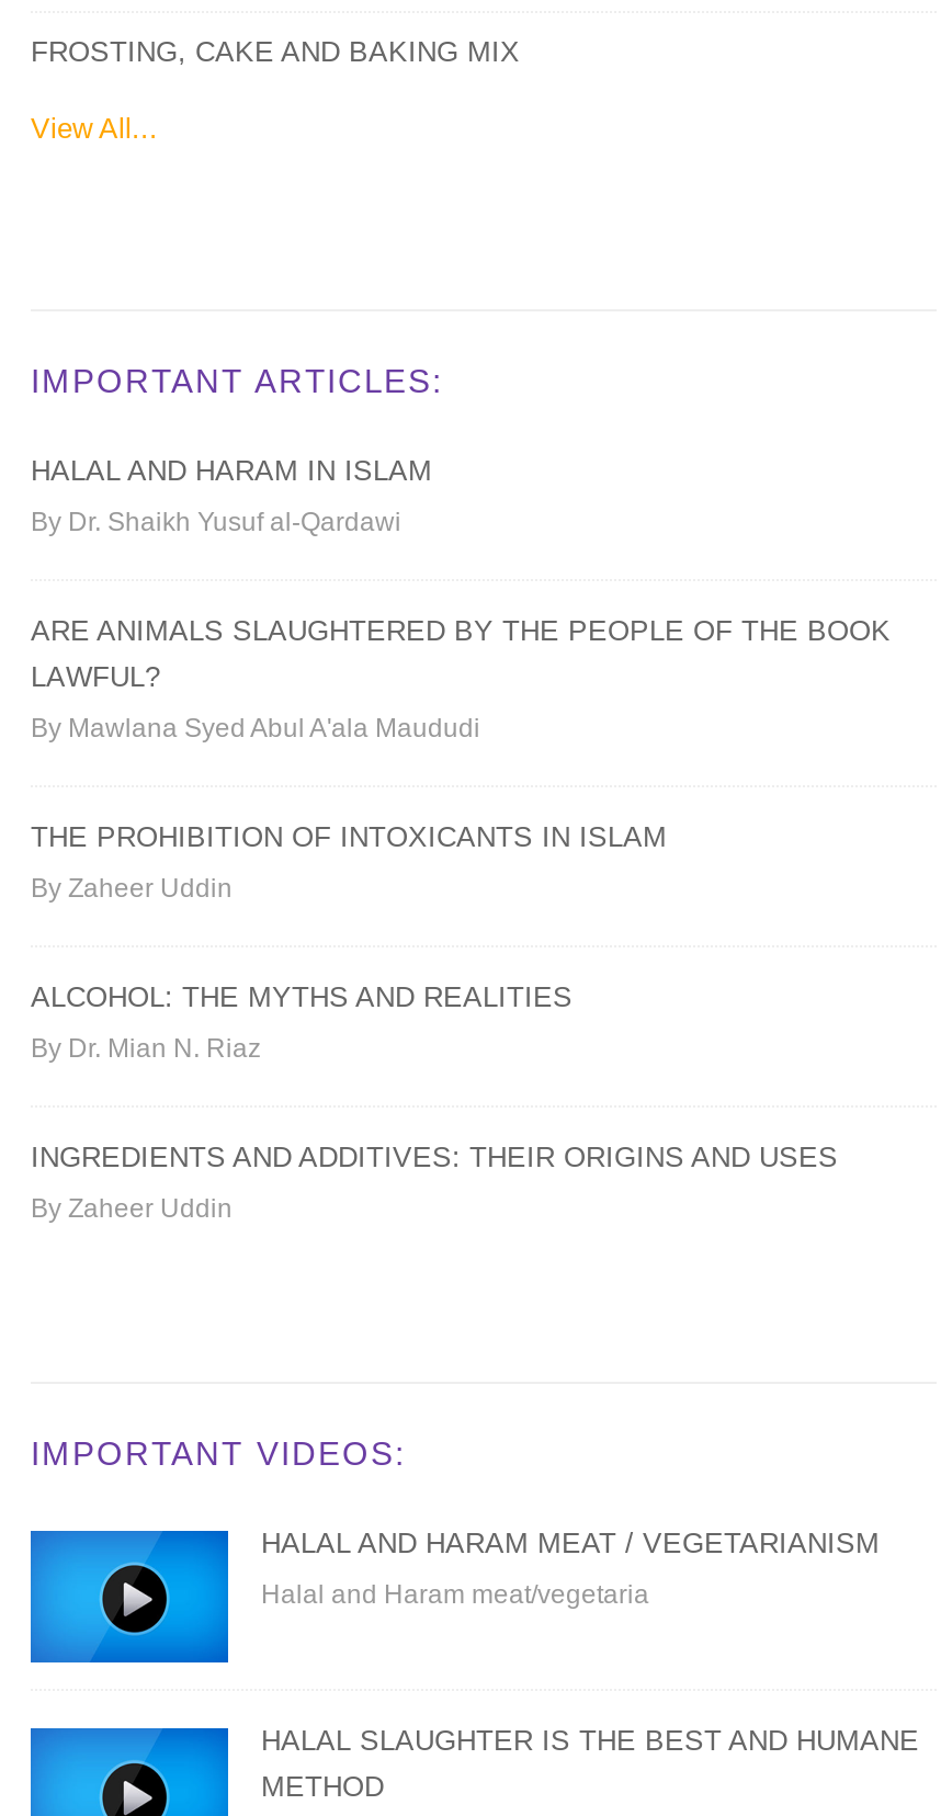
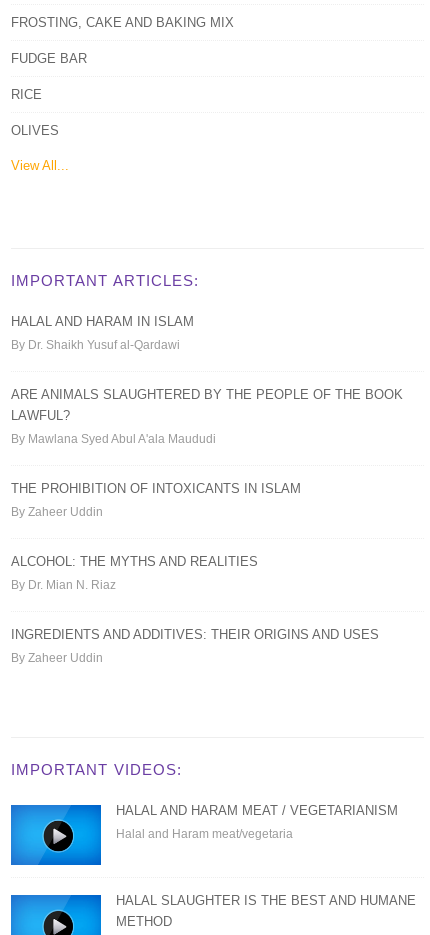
none -> [11,51,87,138] FUDGE BAR | RICE | OLIVES

